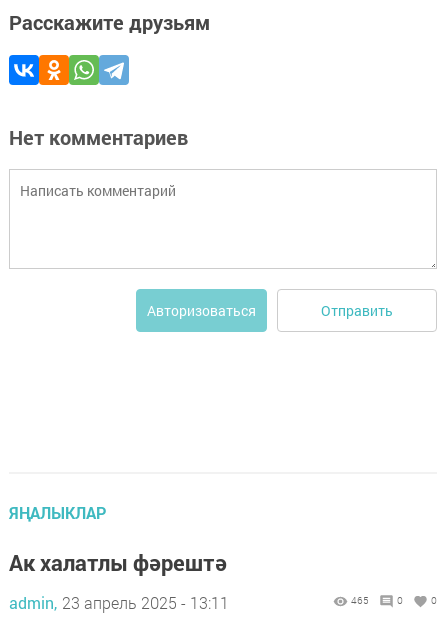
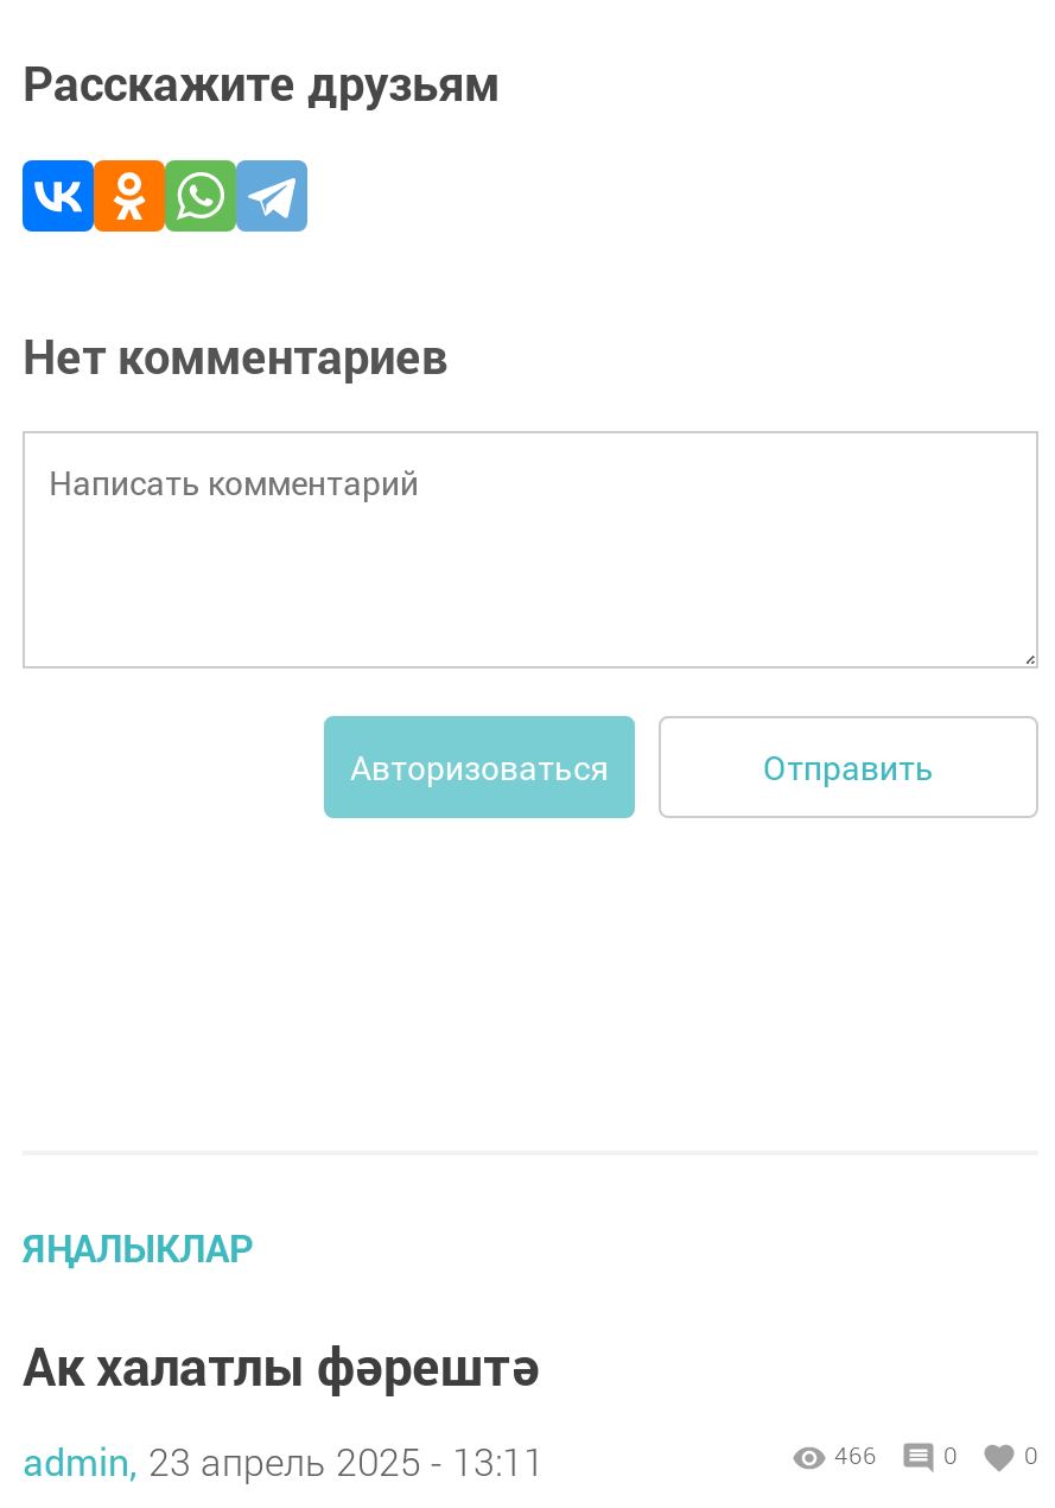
[351,594,369,607] 465 -> [834,1441,877,1472] 466

